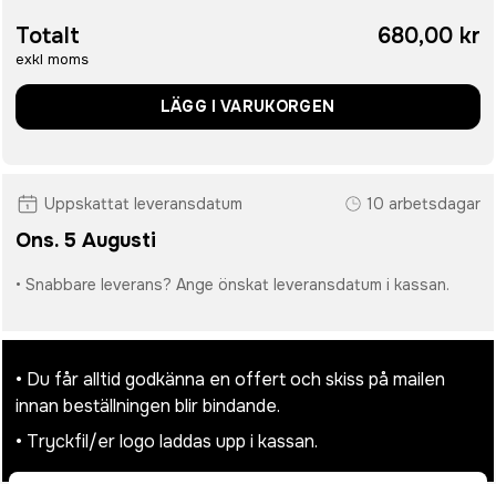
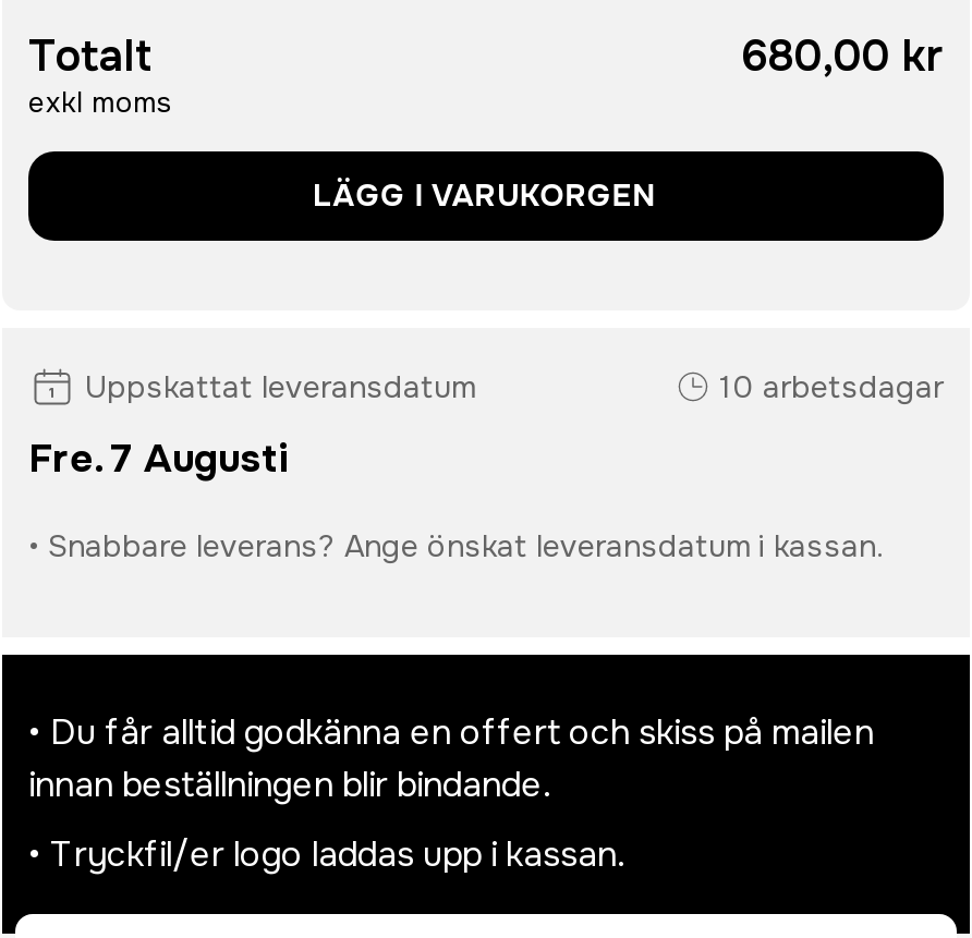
[15,228,156,253] Ons. 5 Augusti -> [28,435,290,483] Fre. 7 Augusti

